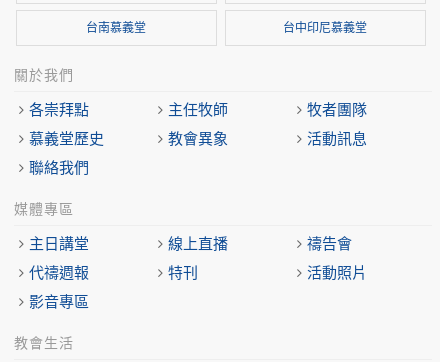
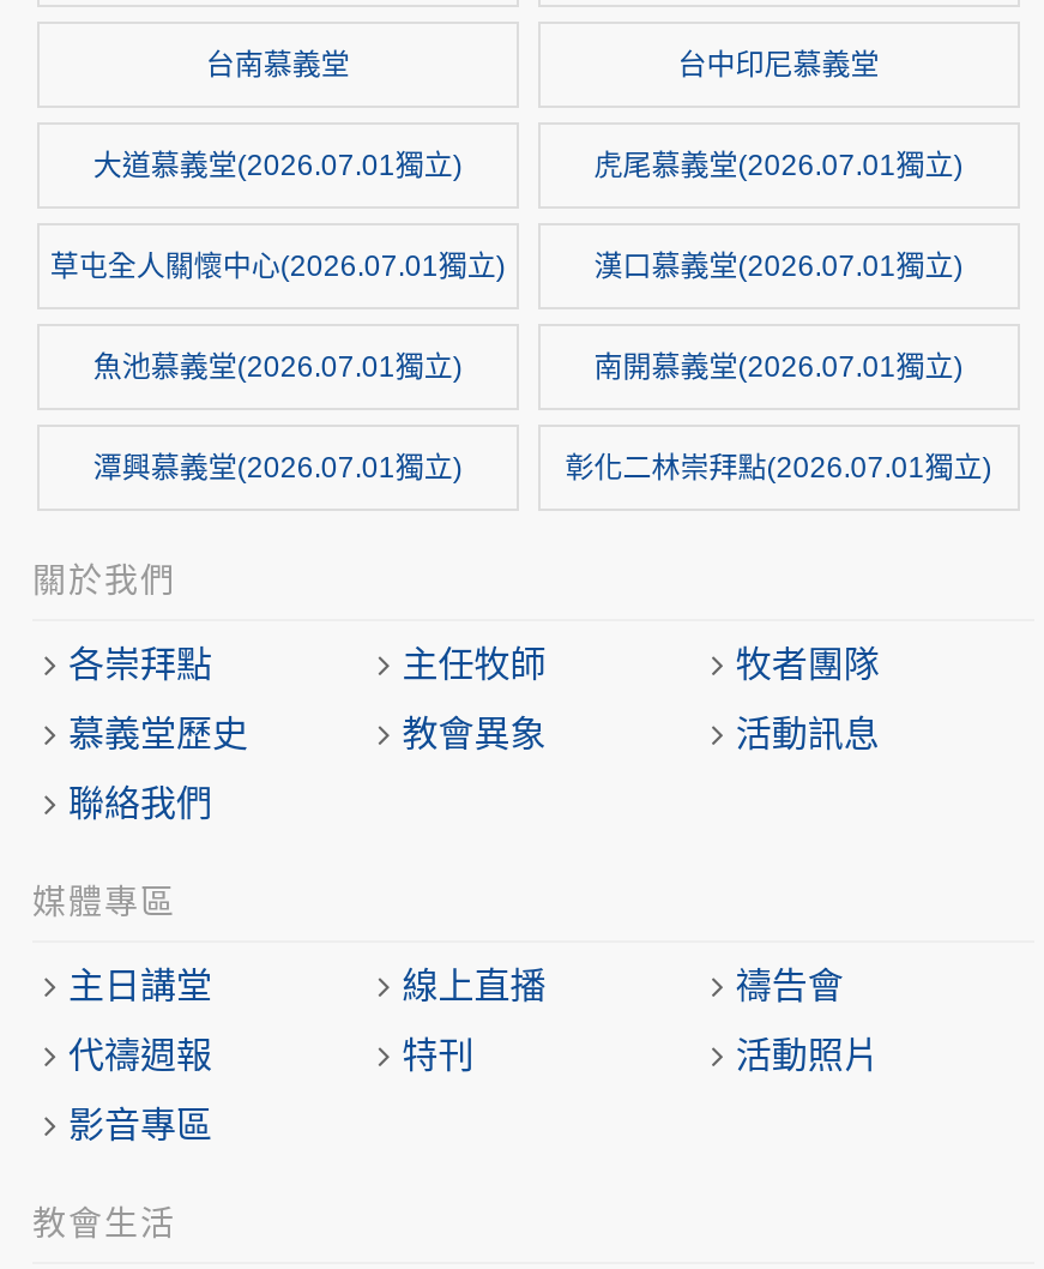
none -> [50,148,992,484] 大道慕義堂(2026.07.01獨立) | 虎尾慕義堂(2026.07.01獨立) | 草屯全人關懷中心(2026.07.01獨立) | 漢口慕義堂(2026.07.01獨立) | 魚池慕義堂(2026.07.01獨立) | 南開慕義堂(2026.07.01獨立) | 潭興慕義堂(2026.07.01獨立) | 彰化二林崇拜點(2026.07.01獨立)

